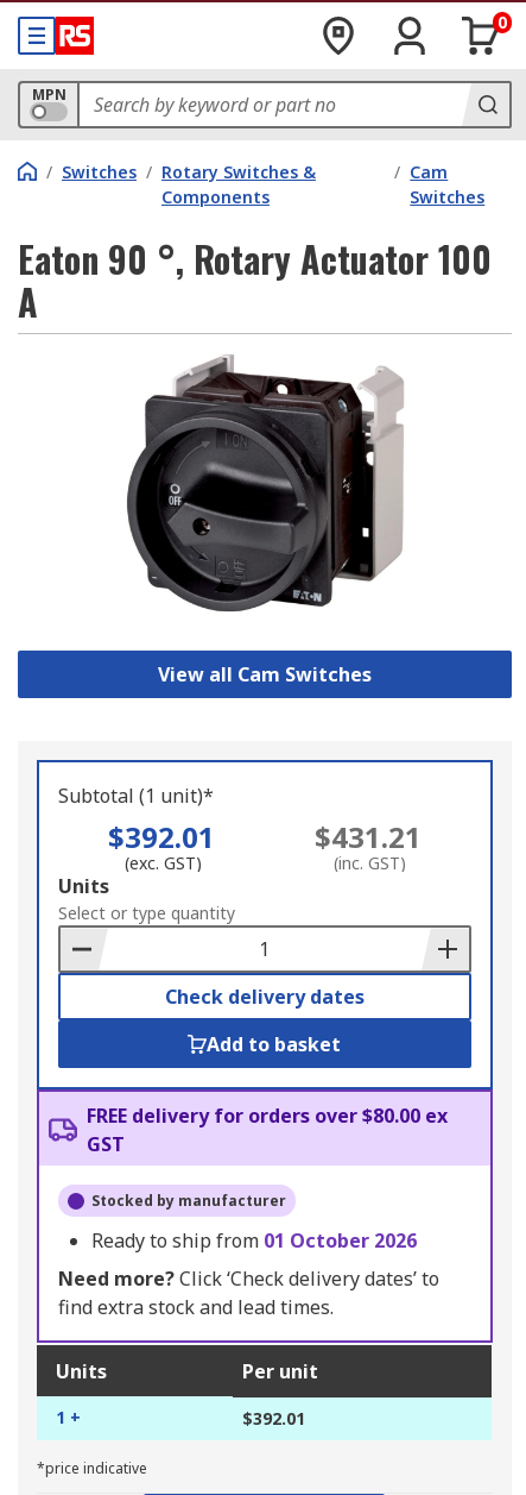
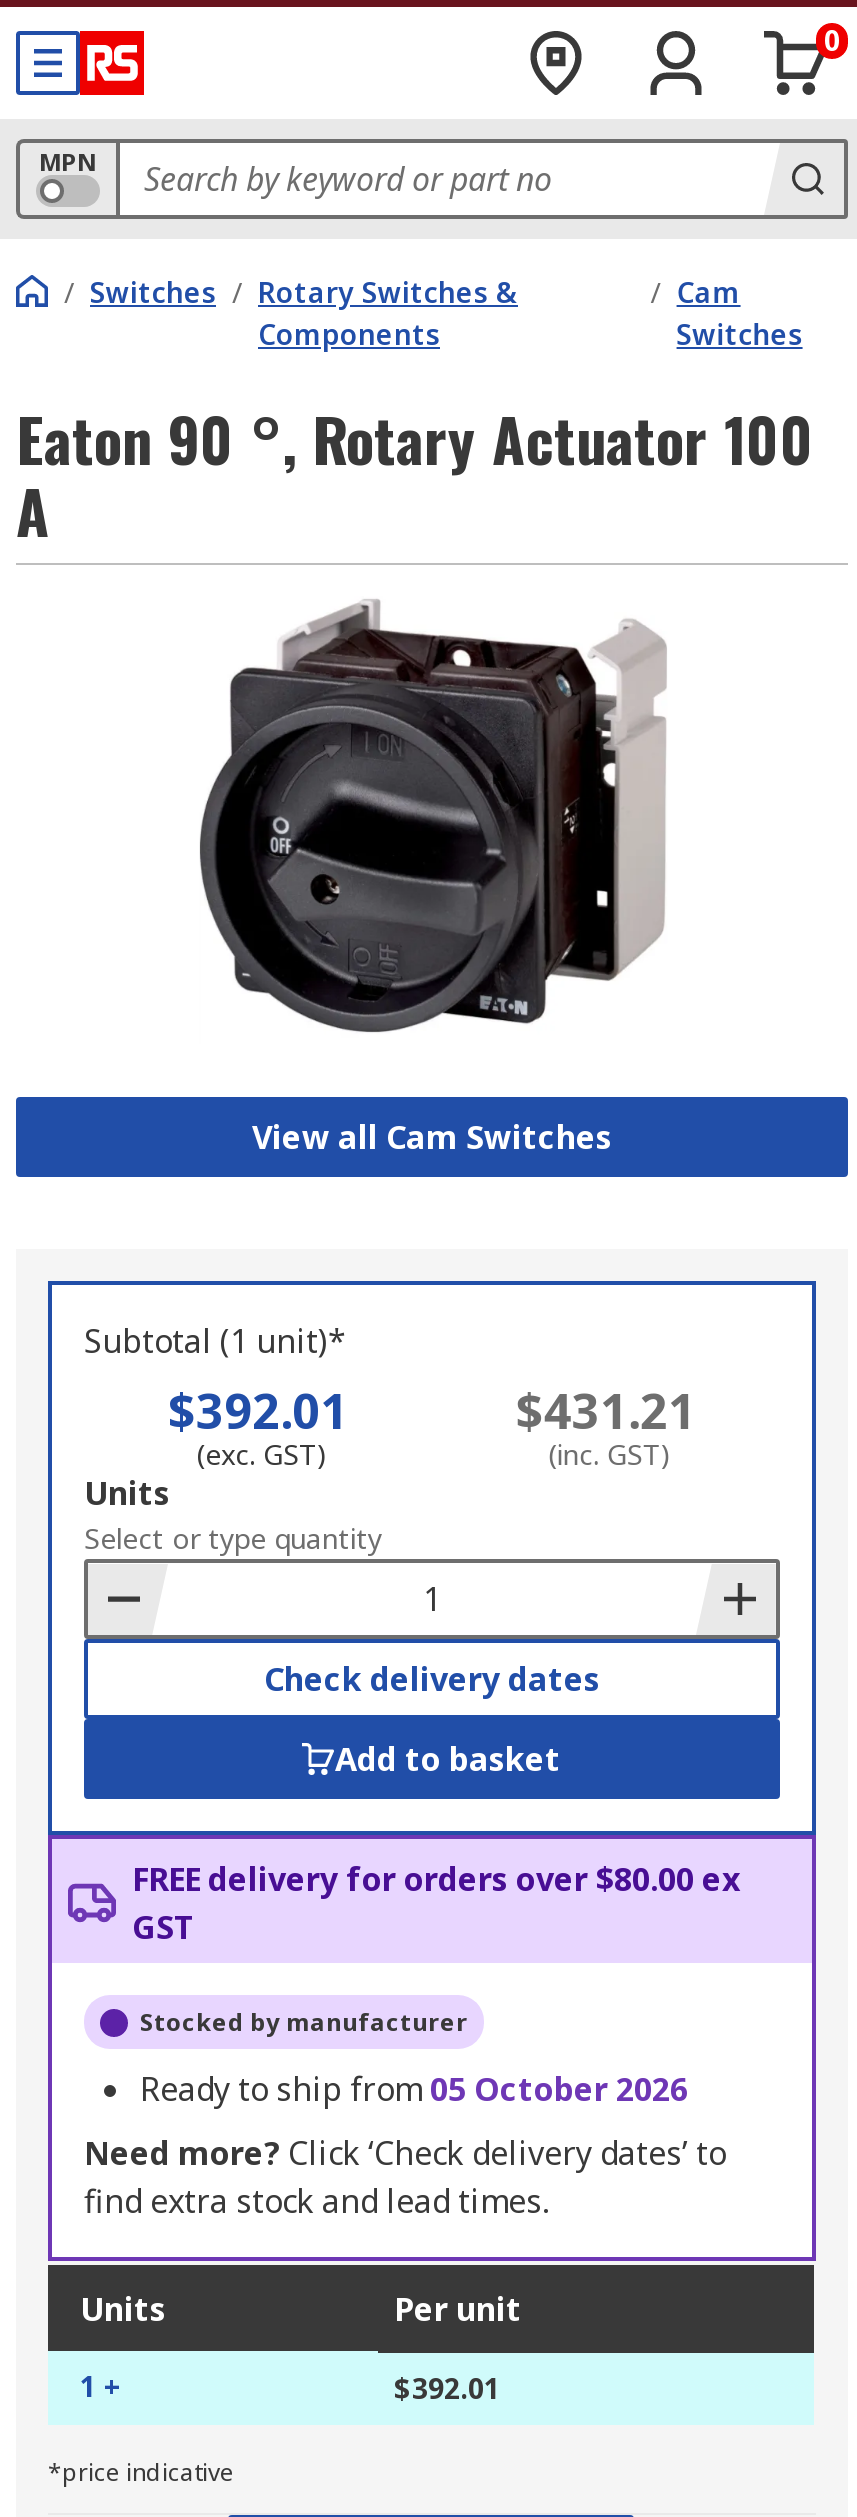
[91,1228,417,1254] Ready to ship from 01 October 2026 -> [140,2068,688,2112] Ready to ship from 05 October 2026

